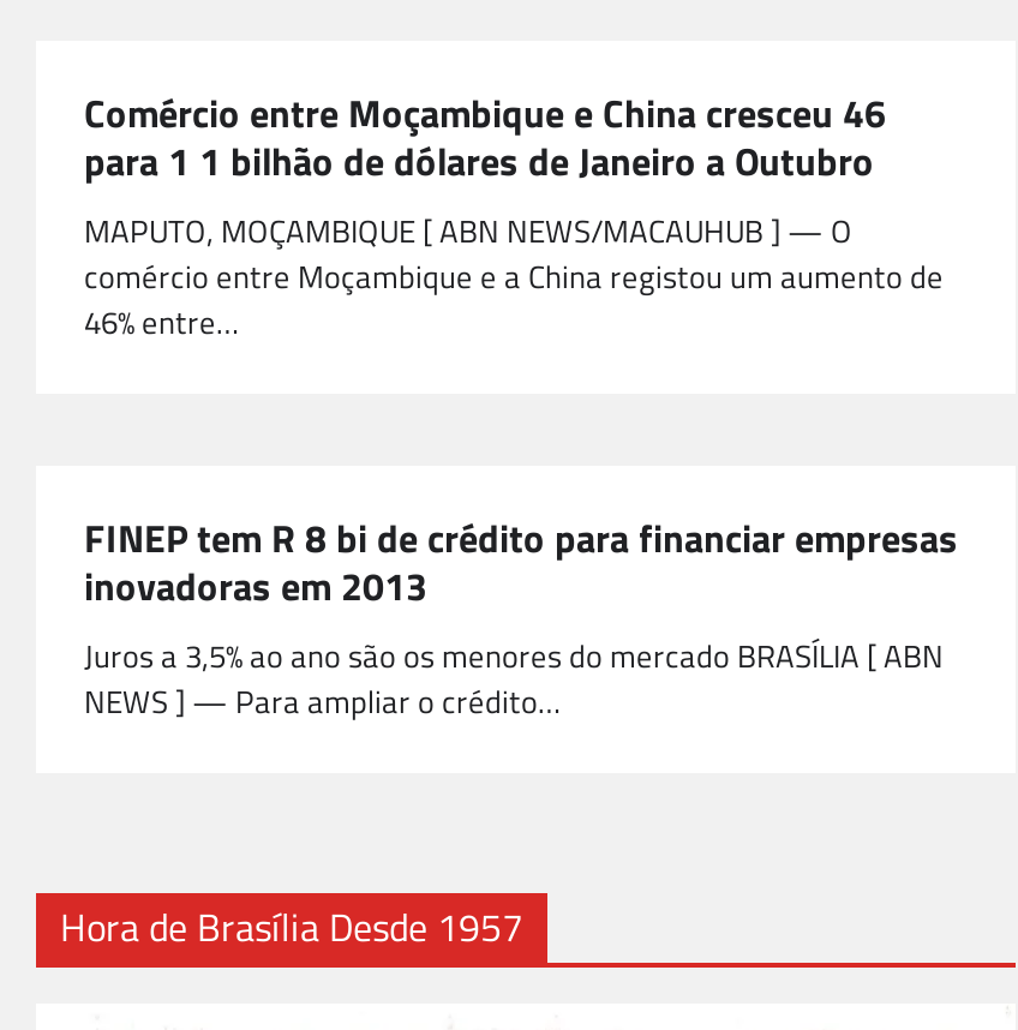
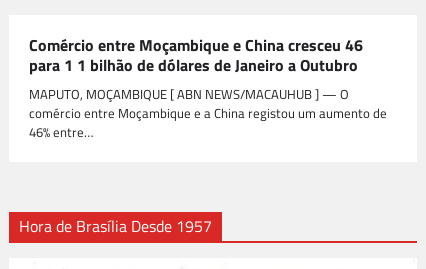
[84,508,958,724] FINEP tem R 8 bi de crédito para financiar empresas | inovadoras em 2013 | Juros a 3,5% ao ano são os menores do mercado BRASÍLIA [ ABN | NEWS ] — Para ampliar o crédito… -> none

